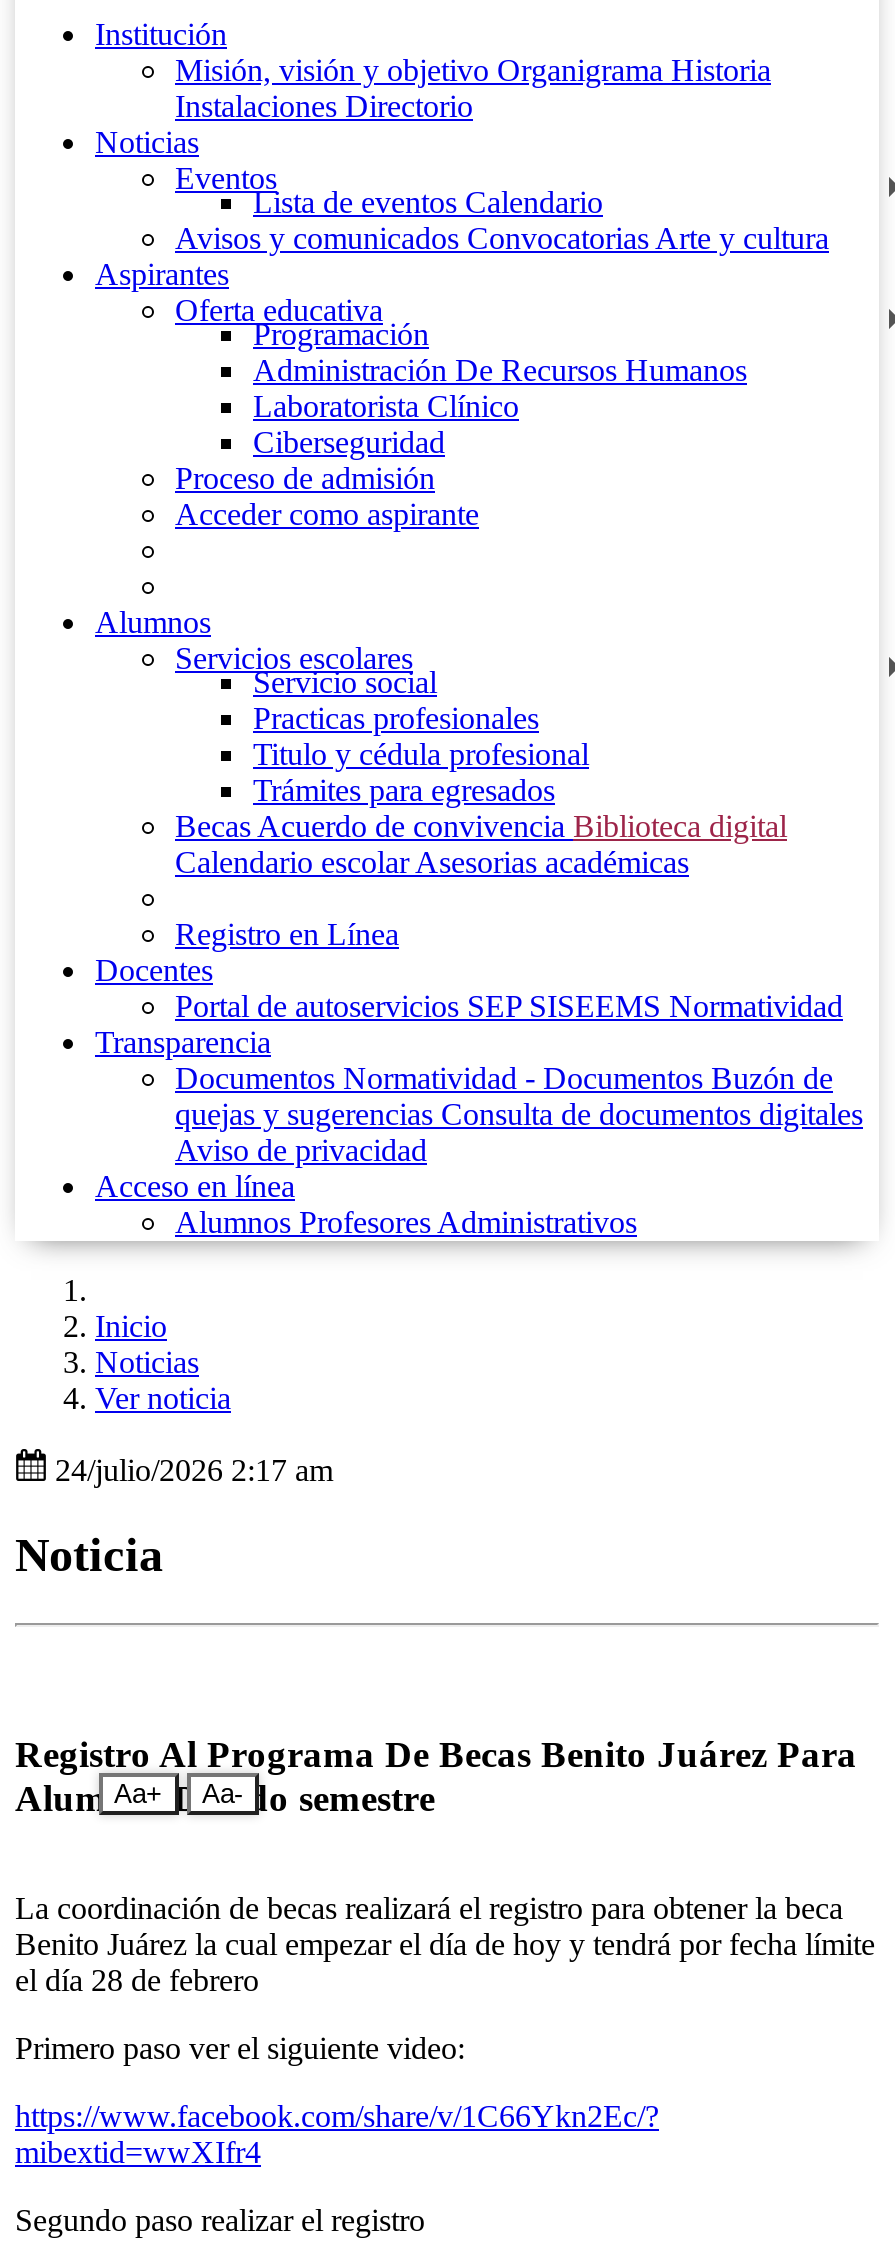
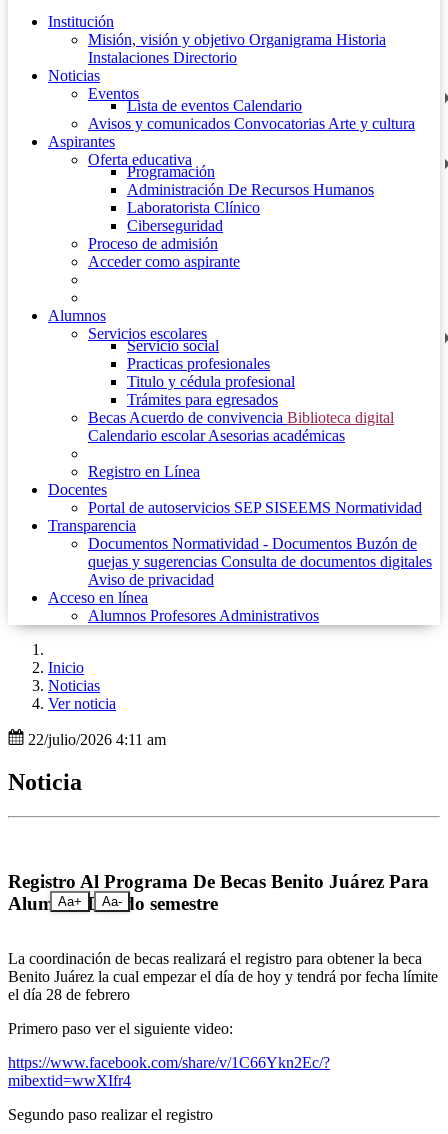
[47,1452,333,1486] 24/julio/2026 2:17 am -> [24,731,166,748] 22/julio/2026 4:11 am

